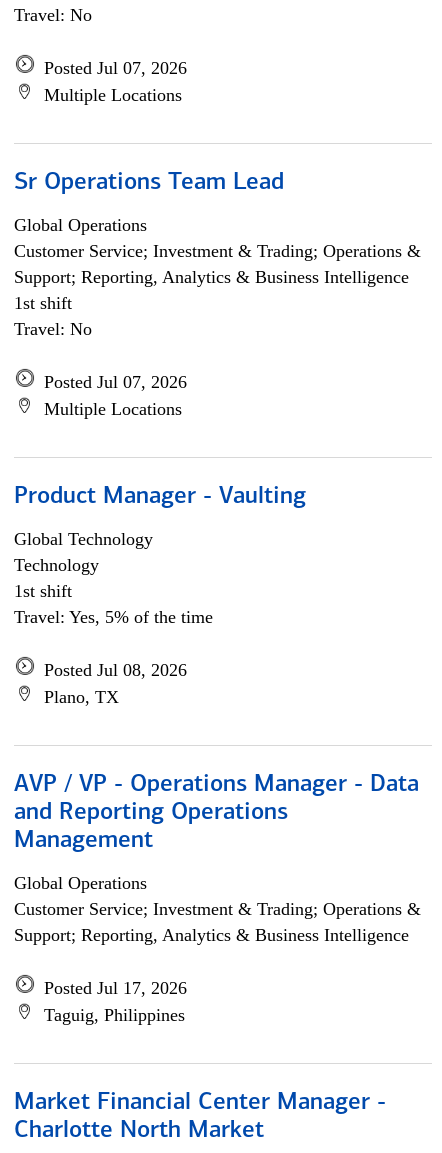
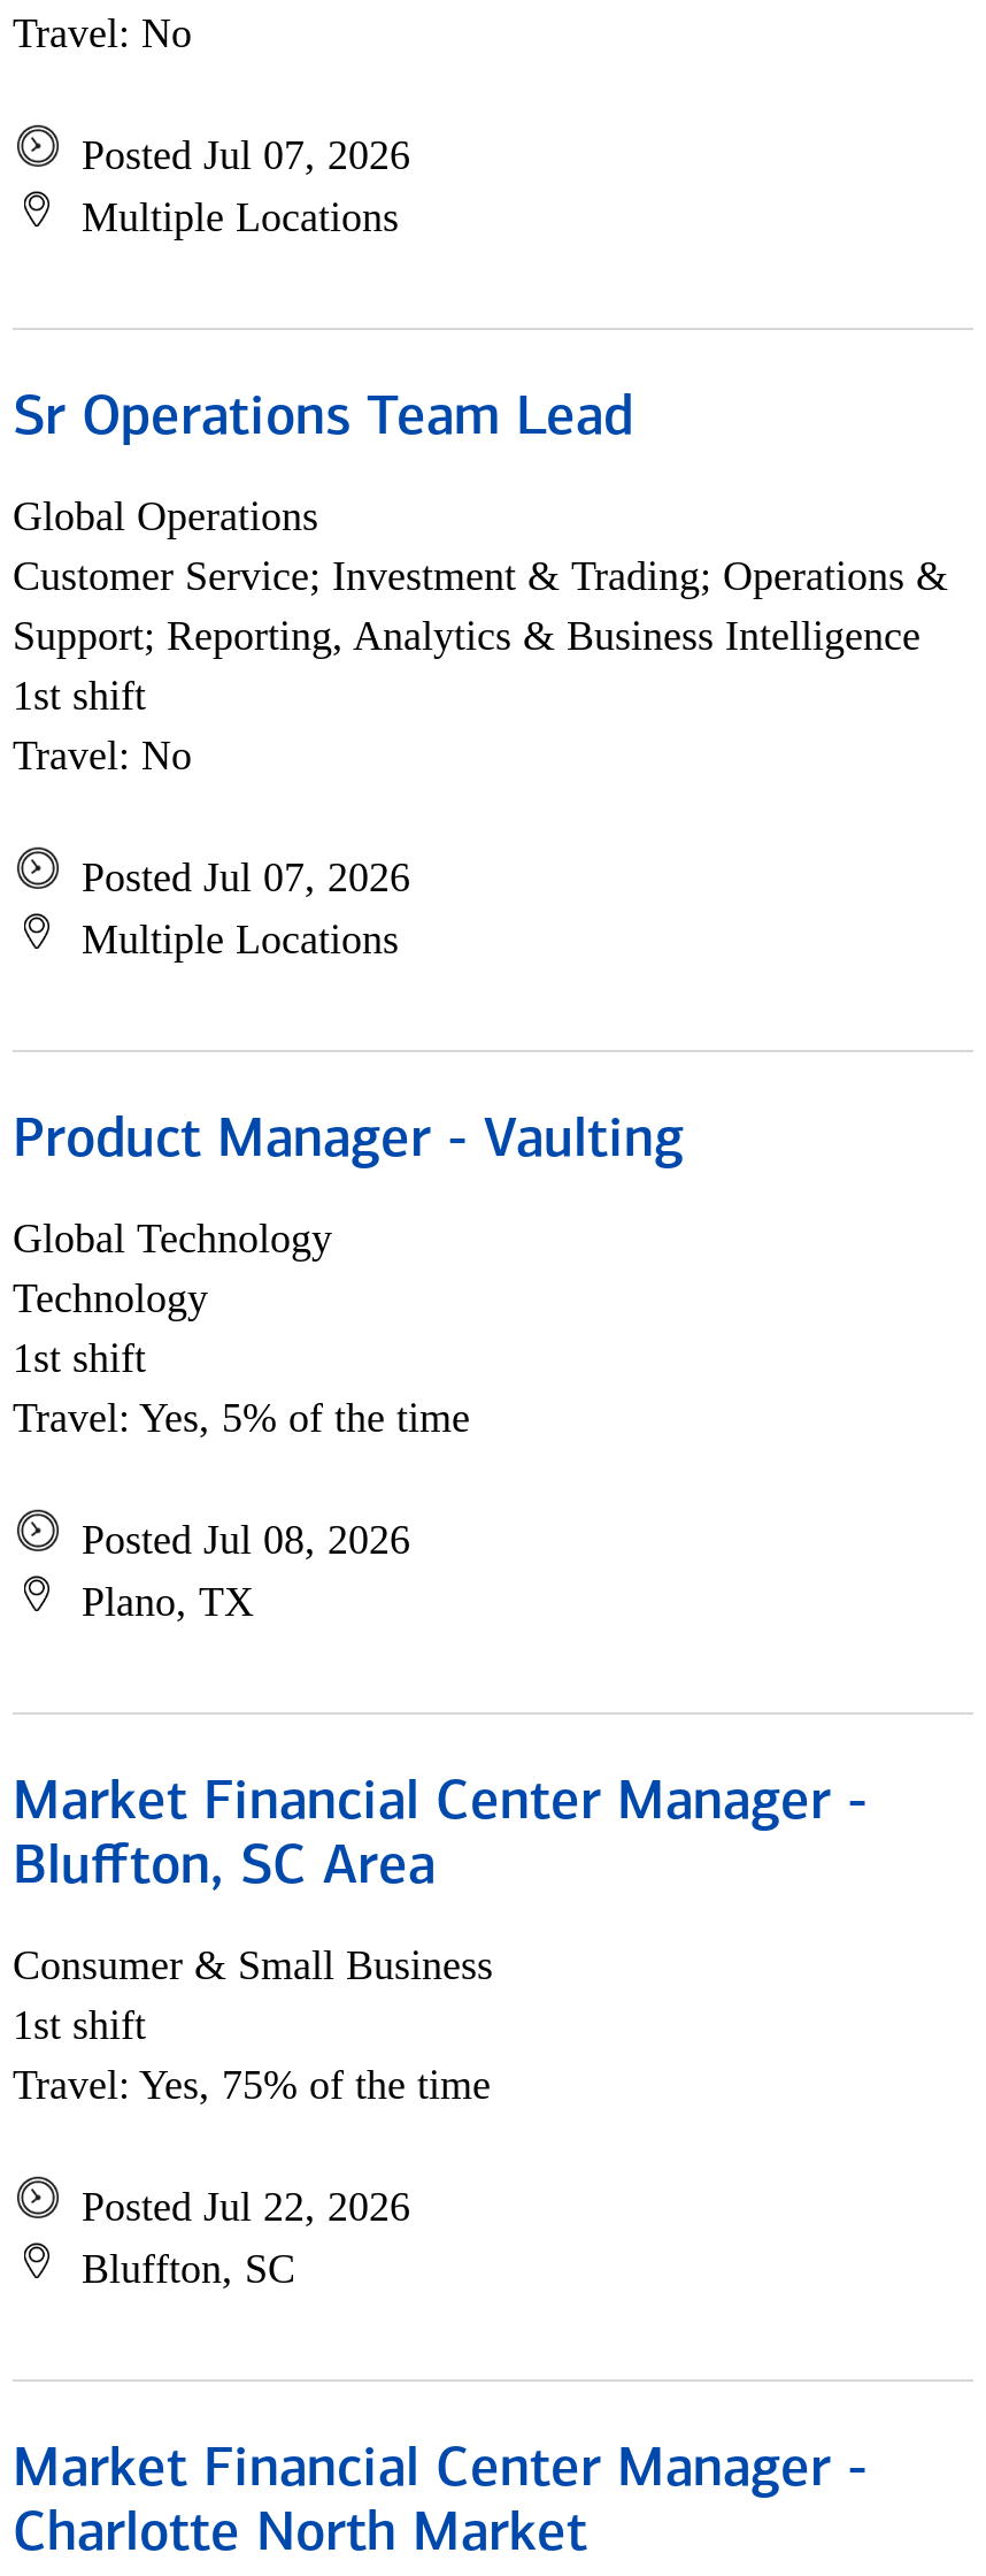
[14,773,419,853] AVP / VP - Operations Manager - Data | and Reporting Operations | Management -> [13,1777,868,1896] Market Financial Center Manager - | Bluffton, SC Area
[14,873,421,945] Global Operations | Customer Service; Investment & Trading; Operations & | Support; Reporting, Analytics & Business Intelligence -> [13,1942,493,2108] Consumer & Small Business | 1st shift | Travel: Yes, 75% of the time
[44,978,187,1025] Posted Jul 17, 2026 | Taguig, Philippines -> [82,2184,410,2292] Posted Jul 22, 2026 | Bluffton, SC

